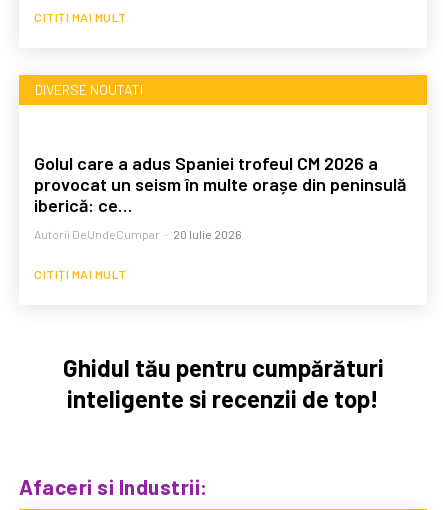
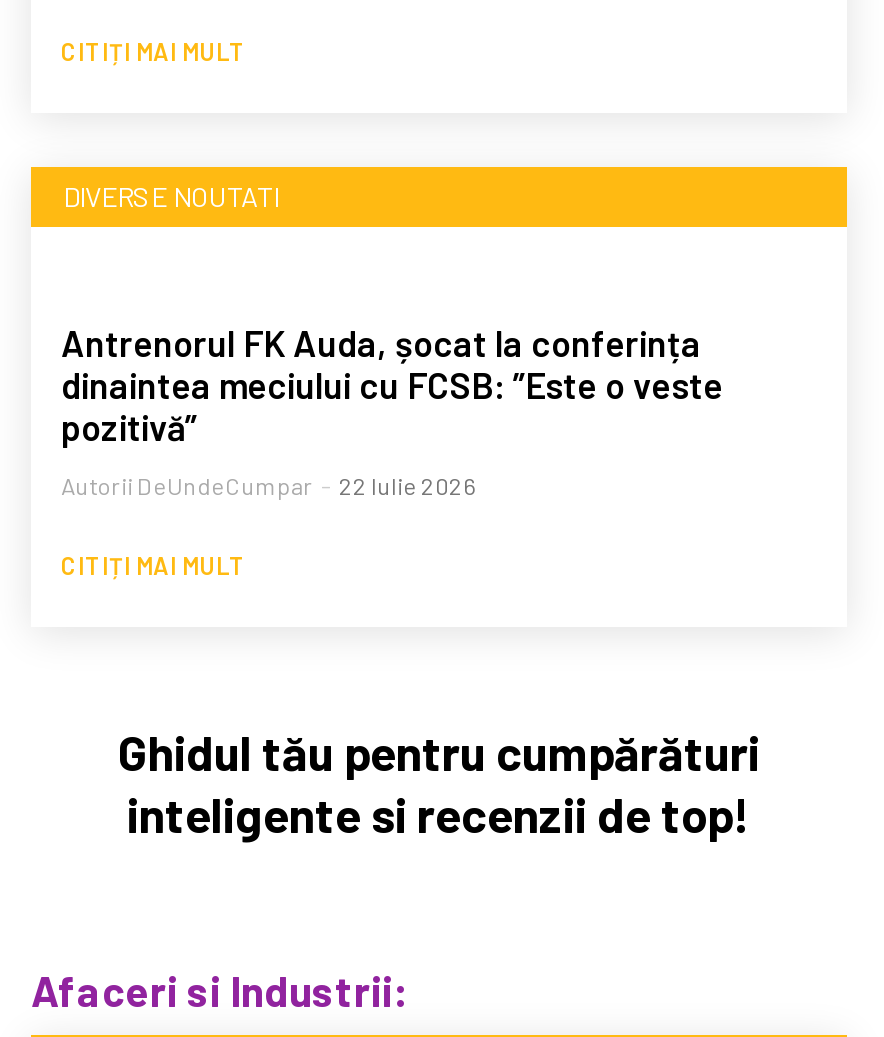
[34,152,406,216] Golul care a adus Spaniei trofeul CM 2026 a | provocat un seism în multe orașe din peninsulă | iberică: ce… -> [61,321,723,449] Antrenorul FK Auda, șocat la conferința | dinaintea meciului cu FCSB: ”Este o veste | pozitivă”
[34,227,242,241] Autorii DeUndeCumpar - 20 Iulie 2026 -> [61,471,477,499] Autorii DeUndeCumpar - 22 Iulie 2026

